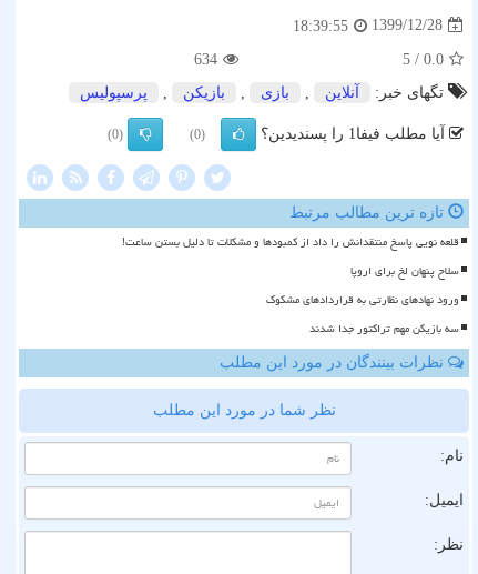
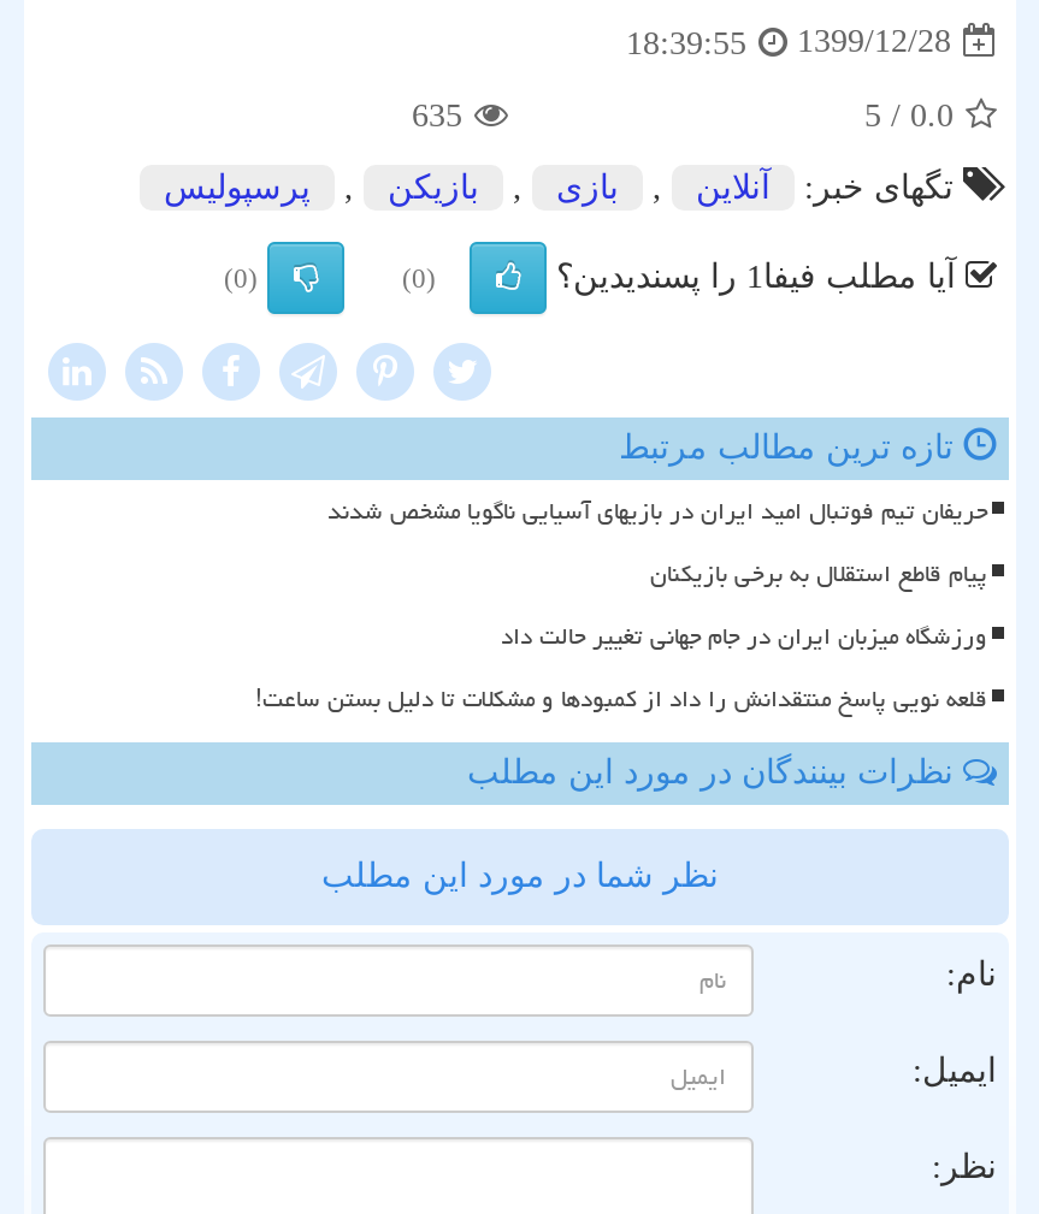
[194,51,217,68] 634 -> [412,97,462,134] 635
none -> [327,487,987,661] حریفان تیم فوتبال امید ایران در بازیهای آسیایی ناگویا مشخص شدند | پیام قاطع استقلال به برخی بازیکنان | ورزشگاه میزبان ایران در جام جهانی تغییر حالت داد
moved [122,231,459,253] -> [255,675,987,723]: قلعه نویی پاسخ منتقدانش را داد از کمبودها و مشکلات تا دلیل بستن ساعت!
[266,260,459,340] سلاح پنهان لخ برای اروپا | ورود نهادهای نظارتی به قراردادهای مشکوک | سه بازیکن مهم تراکتور جدا شدند -> none

